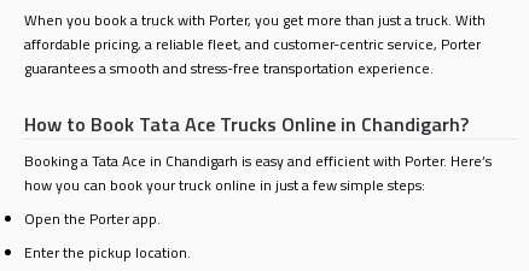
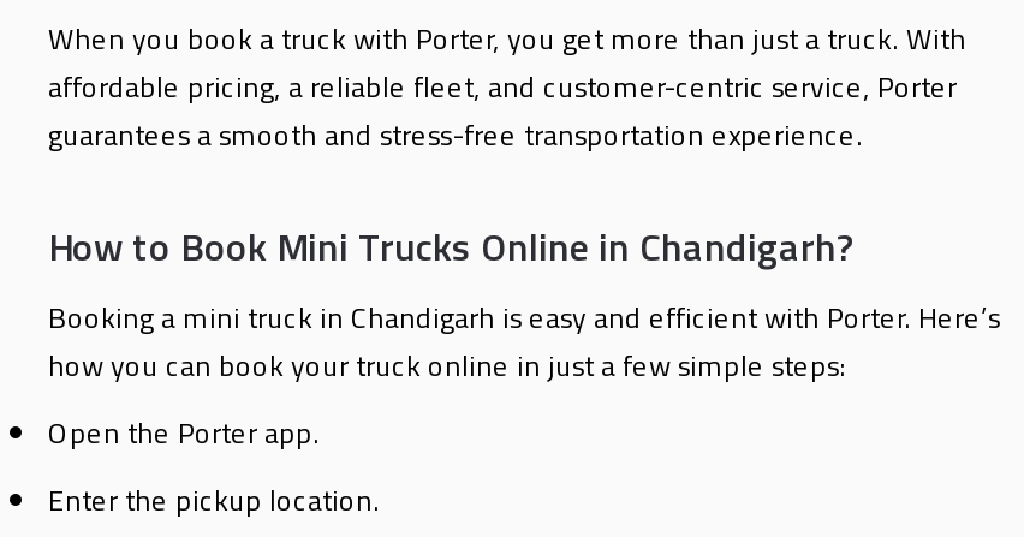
[24,109,492,172] How to Book Tata Ace Trucks Online in Chandigarh? | Booking a Tata Ace in Chandigarh is easy and efficient with Porter. Here’s -> [48,217,1000,339] How to Book Mini Trucks Online in Chandigarh? | Booking a mini truck in Chandigarh is easy and efficient with Porter. Here’s

